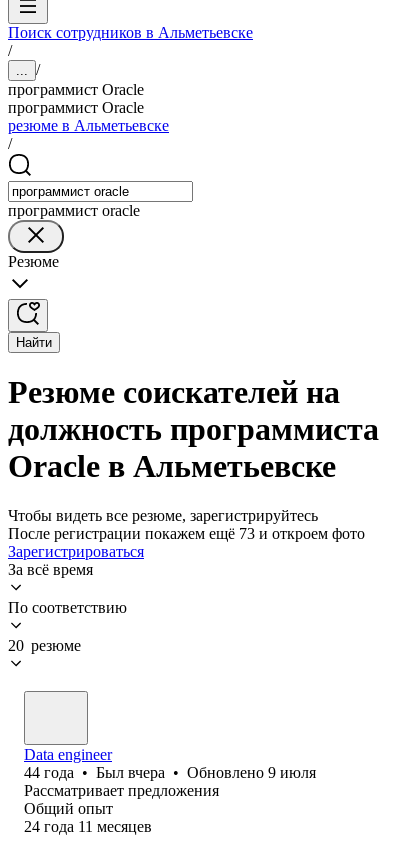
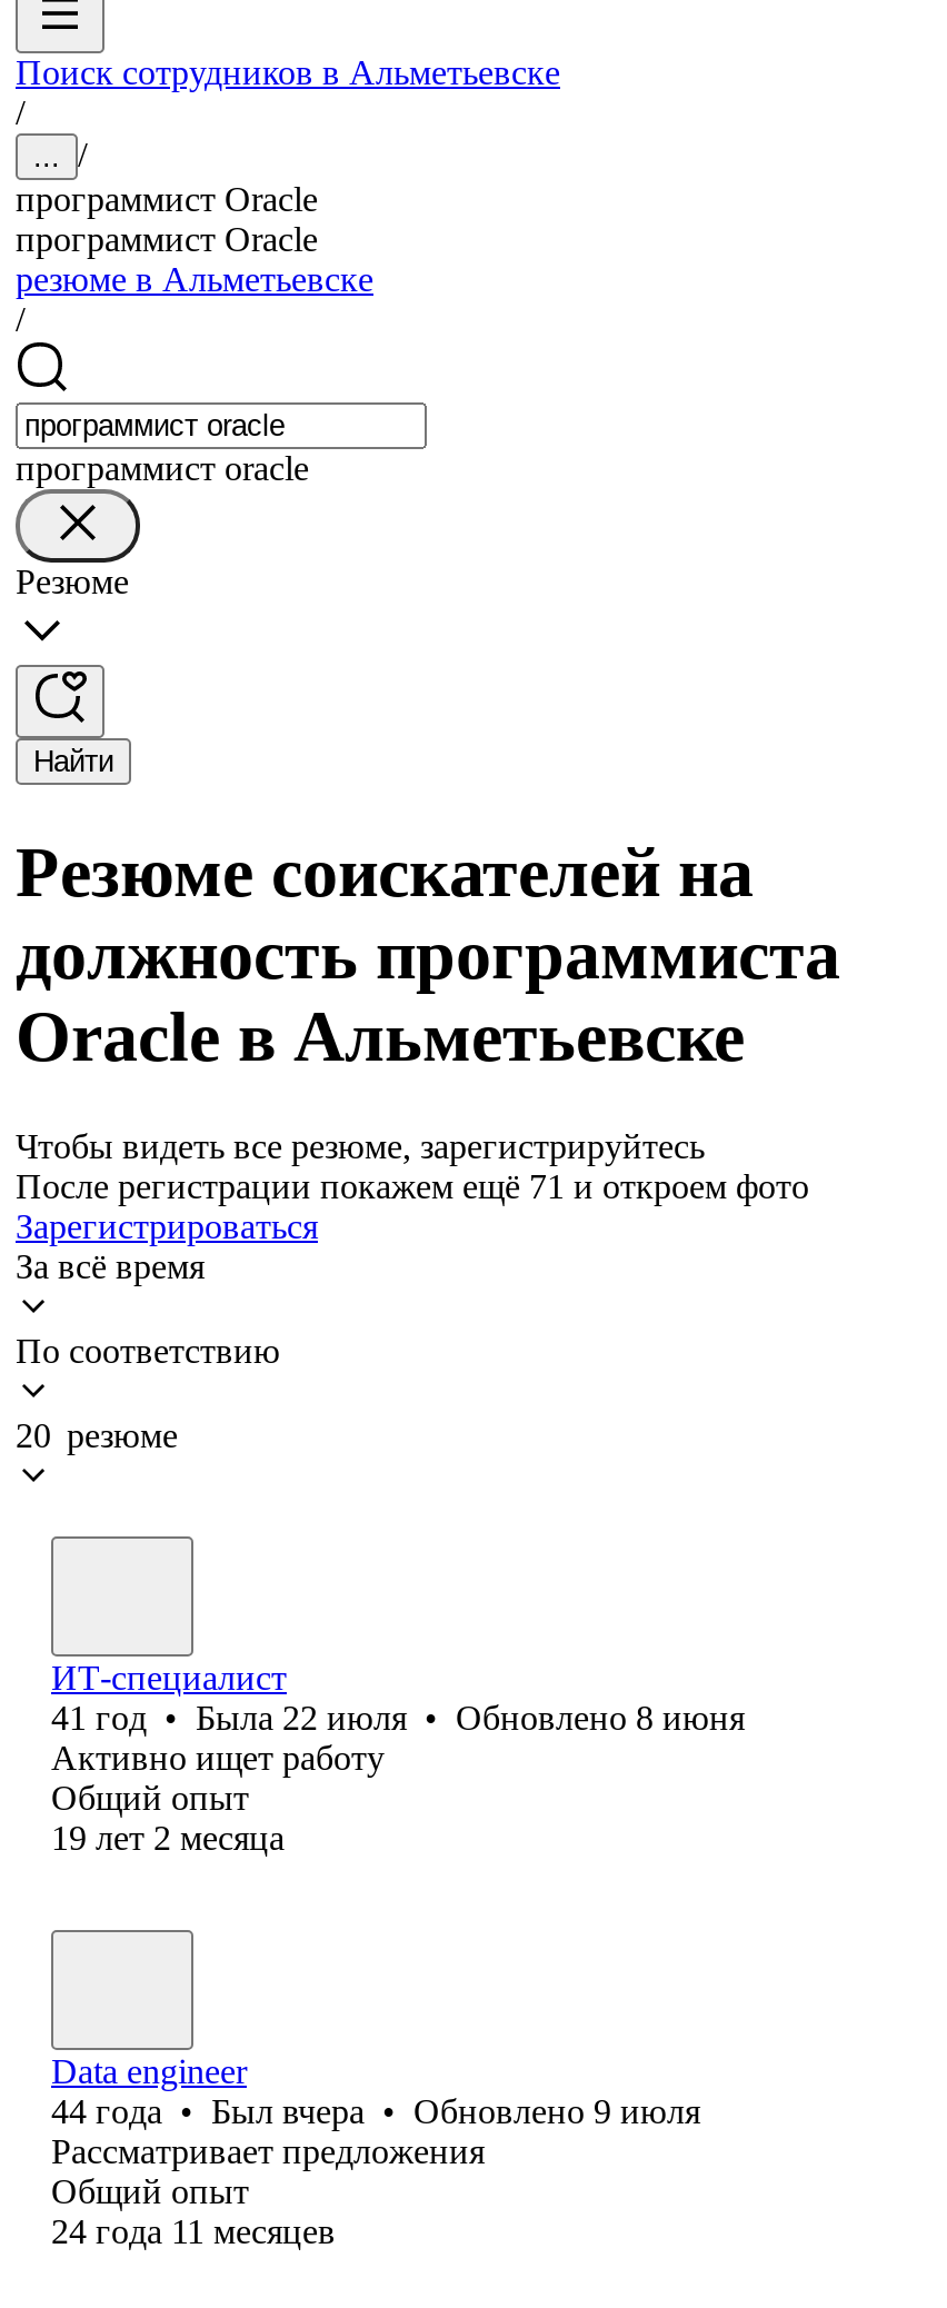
[8,525,365,542] После регистрации покажем ещё 73 и откроем фото -> [16,1167,809,1205] После регистрации покажем ещё 71 и откроем фото
none -> [51,1659,745,1856] ИТ-специалист | 41 год • Была 22 июля • Обновлено 8 июня | Активно ищет работу | Общий опыт | 19 лет 2 месяца

